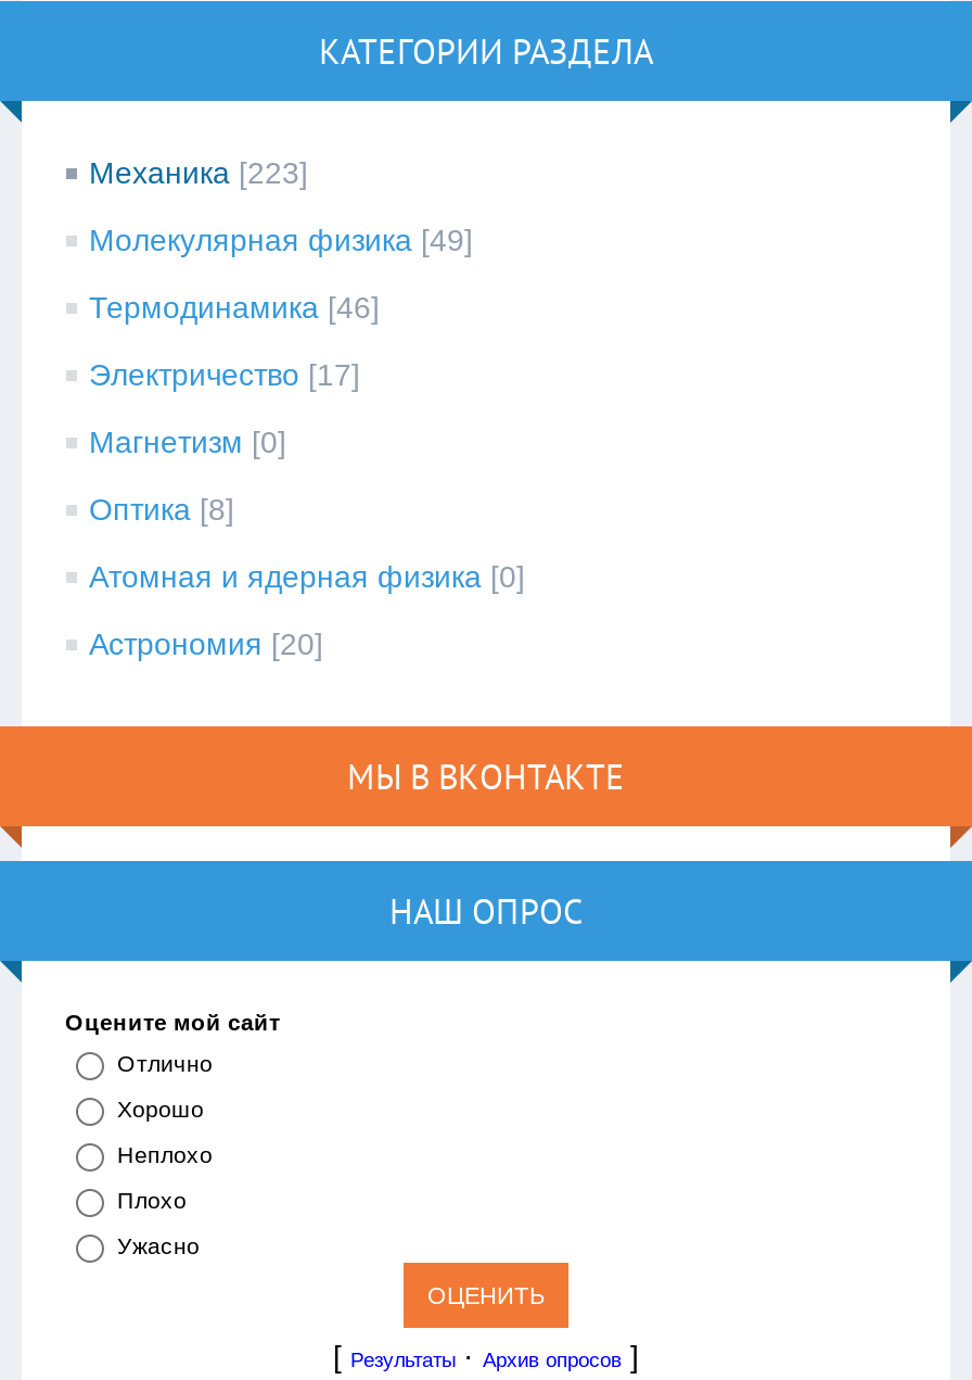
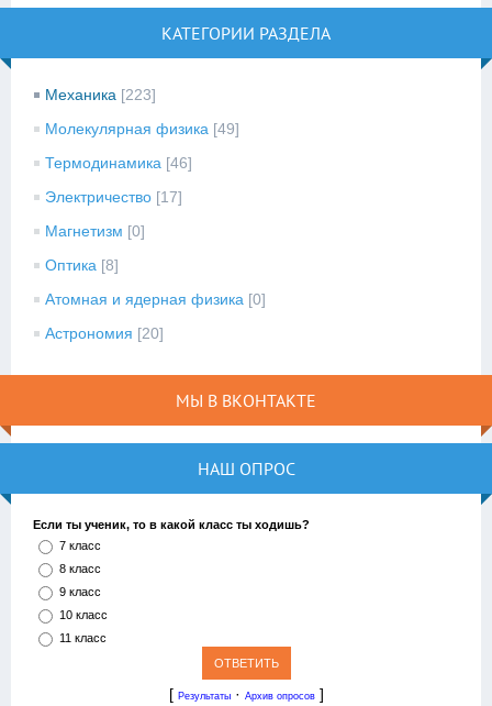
[65,1009,280,1035] Оцените мой сайт -> [33,518,310,531] Если ты ученик, то в какой класс ты ходишь?
[117,1050,213,1076] Отлично -> [59,539,101,552] 7 класс
[117,1096,204,1122] Хорошо -> [59,562,101,575] 8 класс
[117,1141,213,1167] Неплохо -> [59,585,101,598] 9 класс
[117,1187,187,1213] Плохо -> [59,608,108,621] 10 класс
[117,1232,200,1258] Ужасно -> [59,631,107,644] 11 класс

